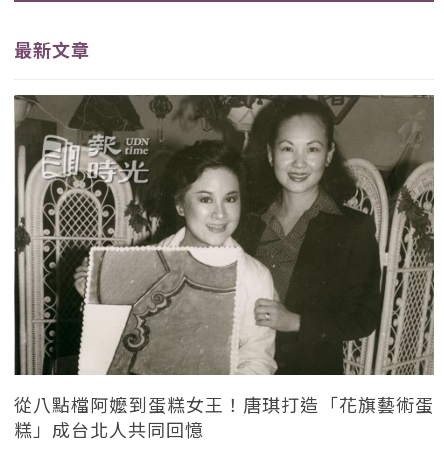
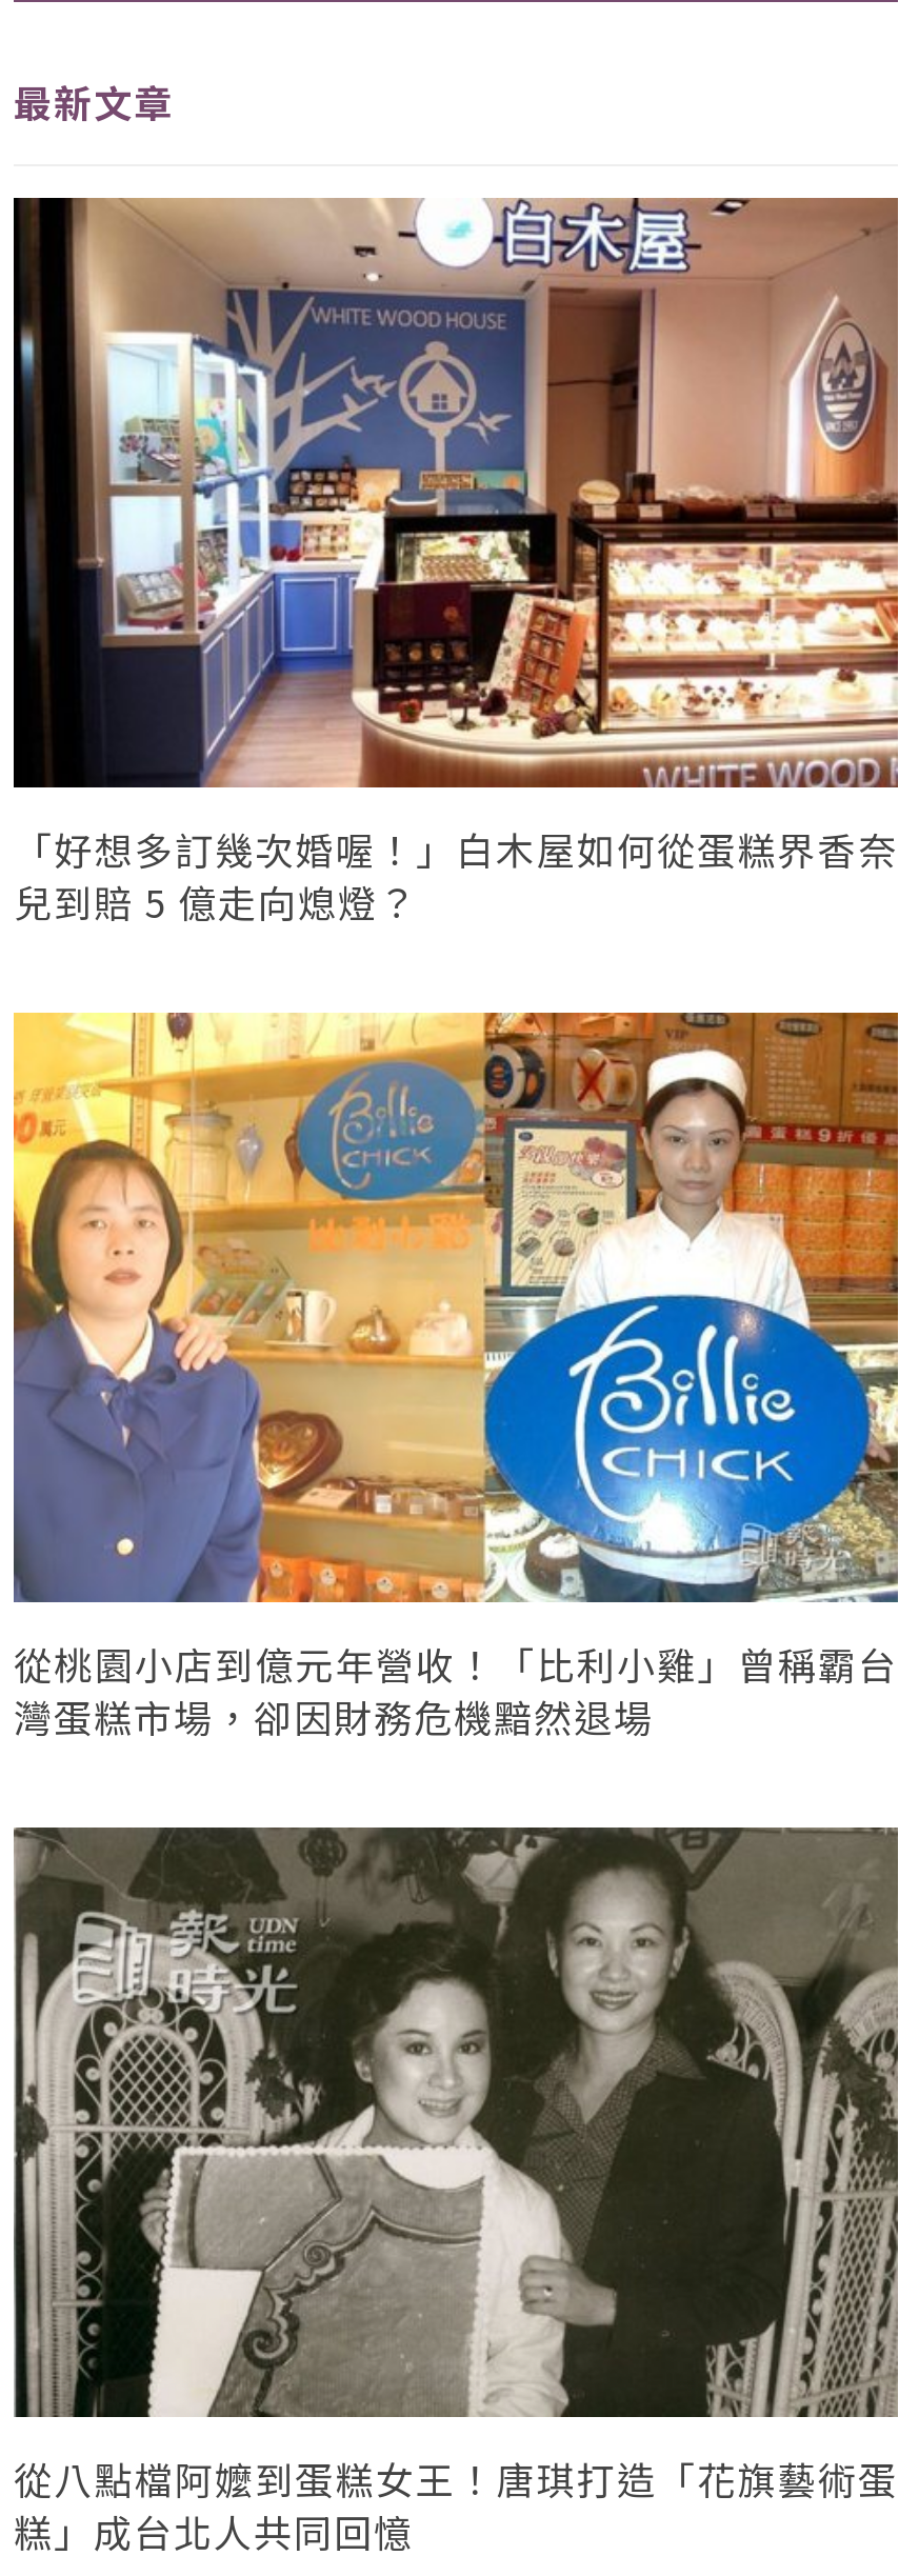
none -> [12,196,898,929] [image] | 「好想多訂幾次婚喔！」白木屋如何從蛋糕界香奈 | 兒到賠 5 億走向熄燈？
none -> [12,1011,900,1743] [image] | 從桃園小店到億元年營收！「比利小雞」曾稱霸台 | 灣蛋糕市場，卻因財務危機黯然退場

